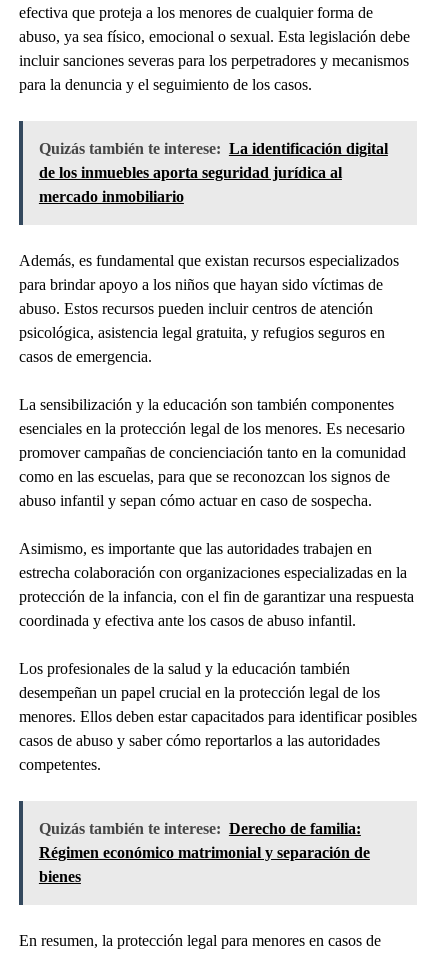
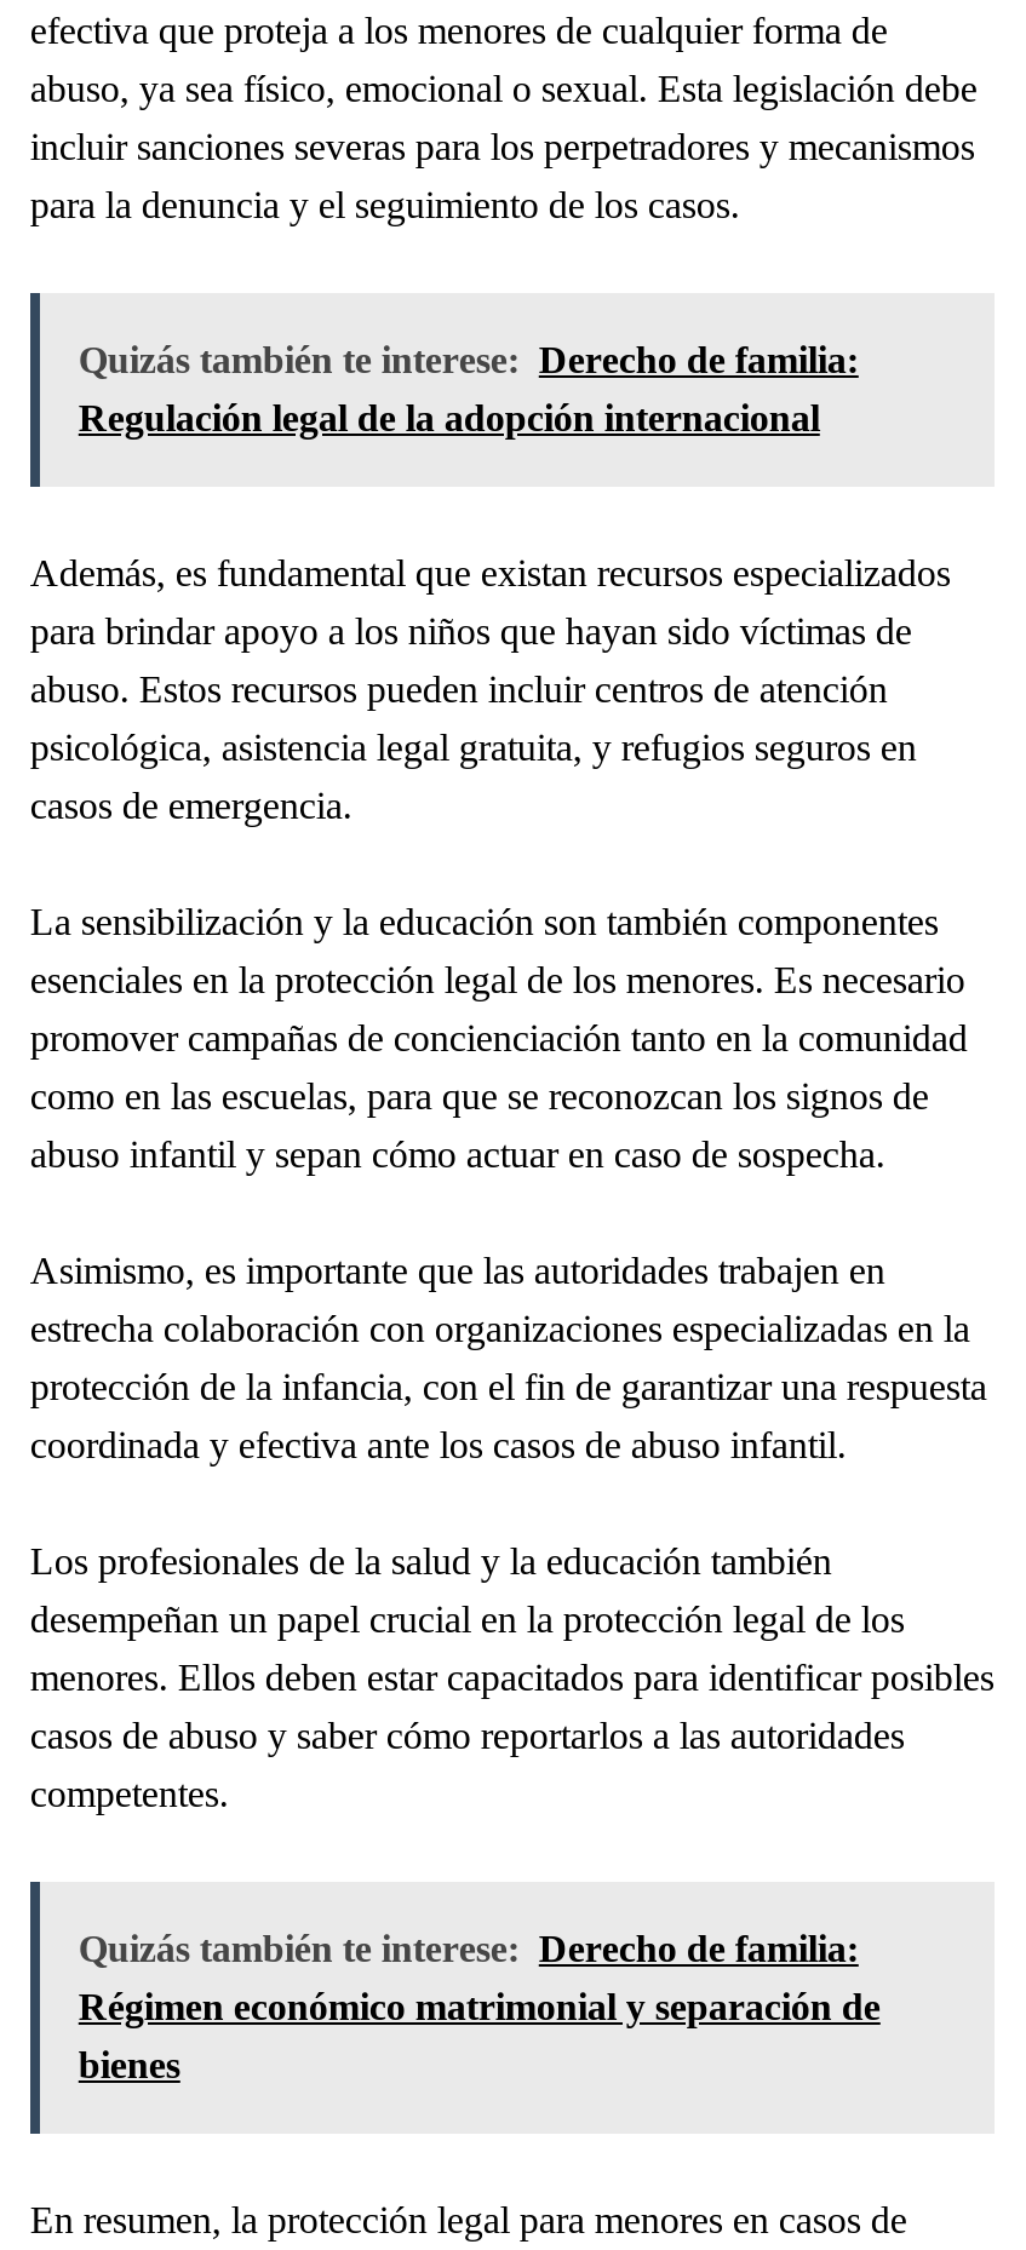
[39,140,388,205] Quizás también te interese: La identificación digital | de los inmuebles aporta seguridad jurídica al | mercado inmobiliario -> [78,338,859,438] Quizás también te interese: Derecho de familia: | Regulación legal de la adopción internacional

